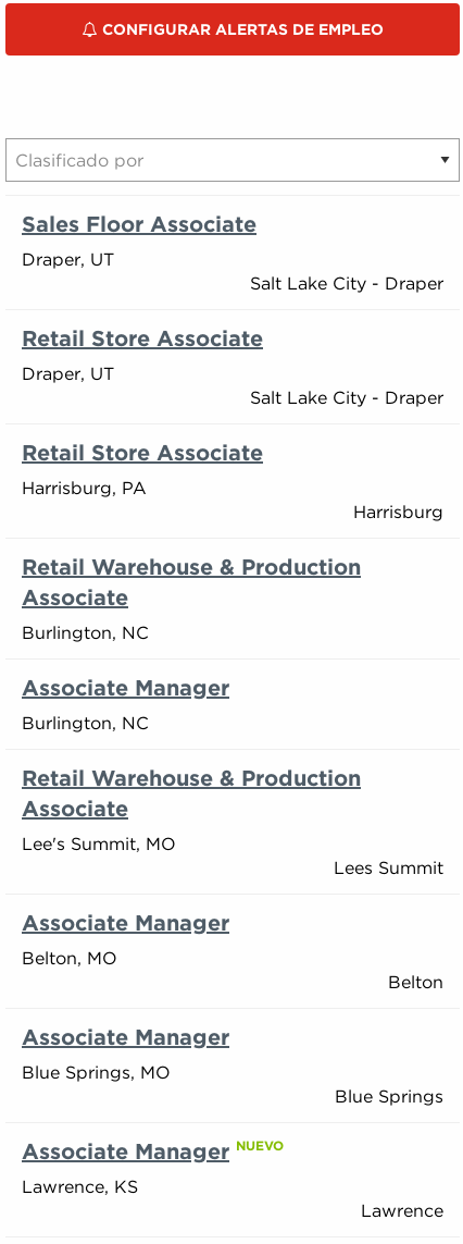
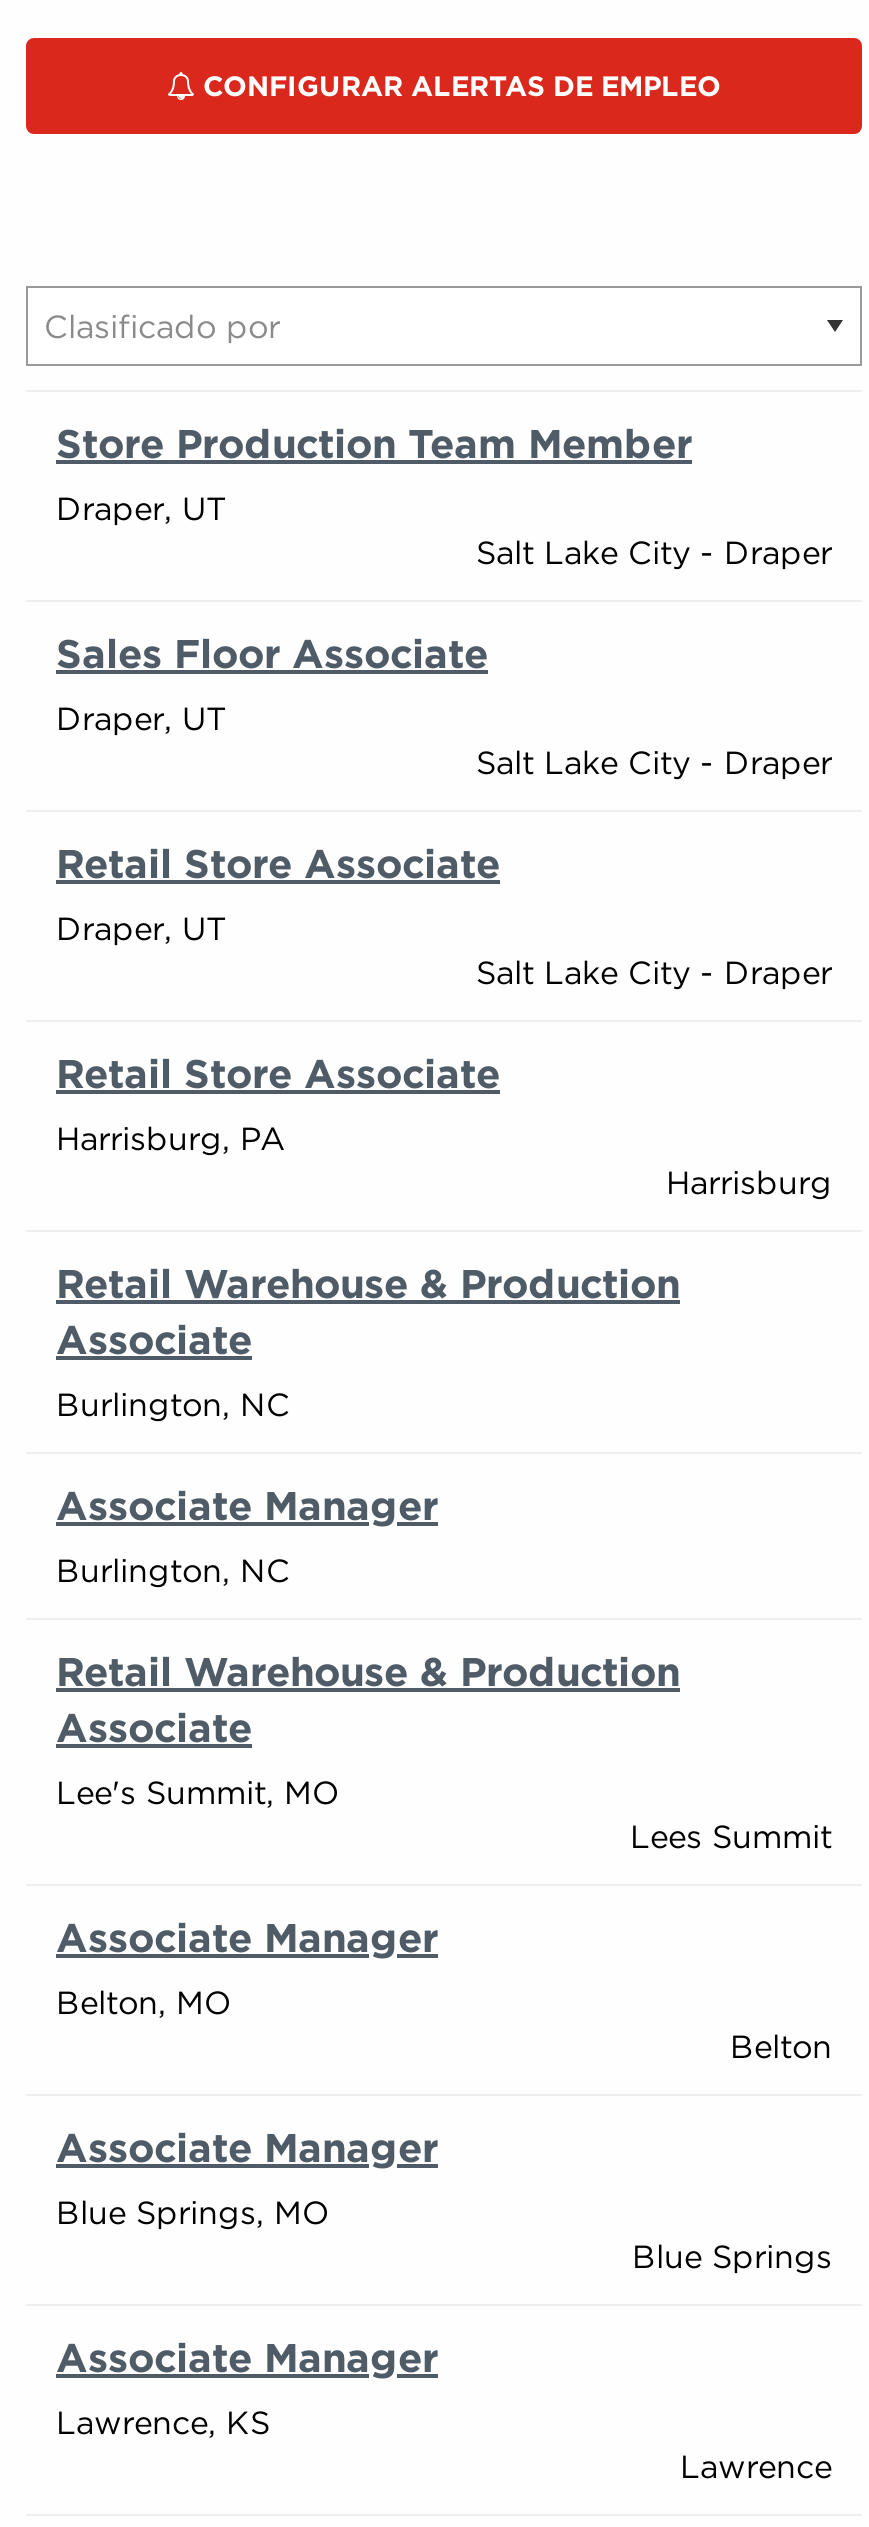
none -> [56,421,832,573] Store Production Team Member | Draper, UT | Salt Lake City - Draper
[22,1137,284,1165] Associate Manager NUEVO -> [56,2335,438,2383] Associate Manager

